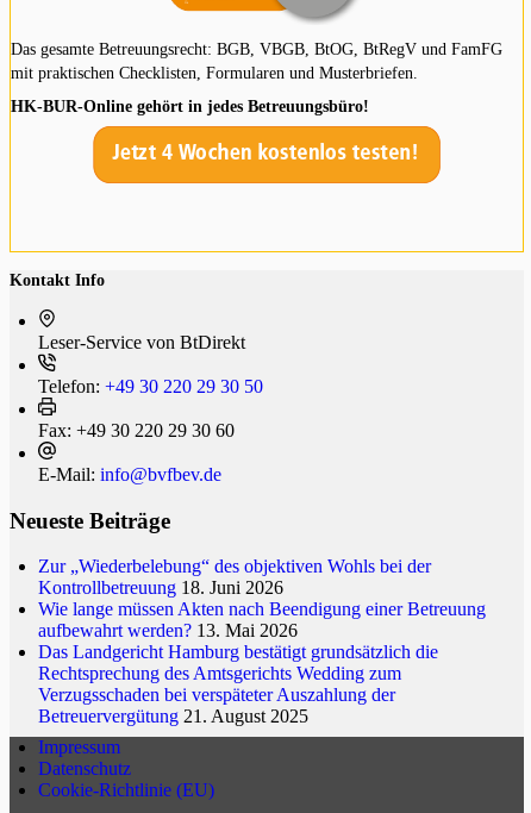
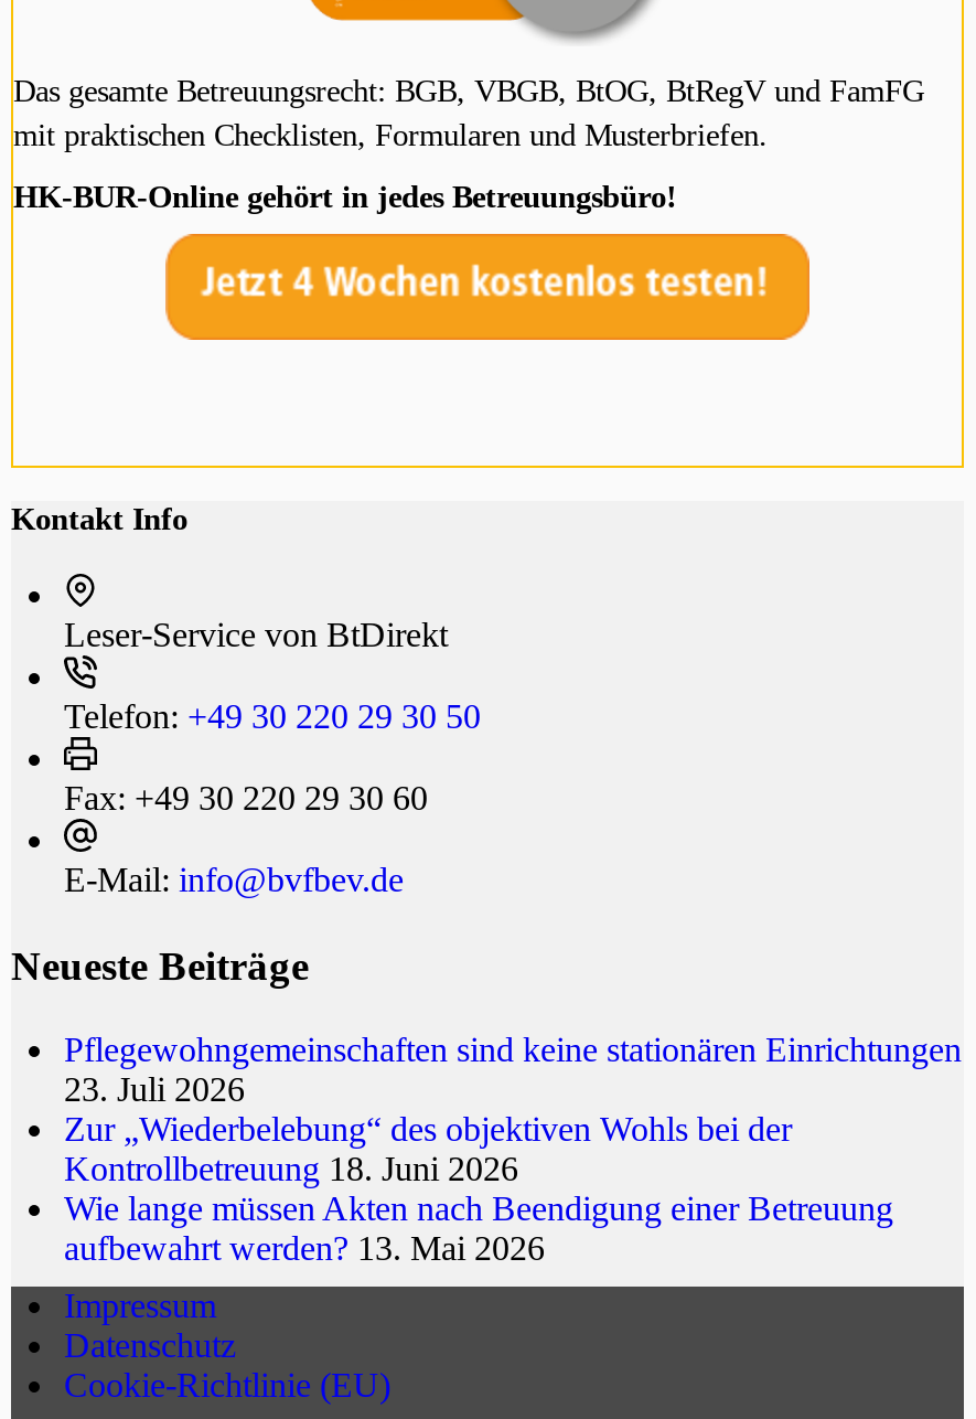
none -> [64,1031,962,1108] Pflegewohngemeinschaften sind keine stationären Einrichtungen | 23. Juli 2026
moved [38,556,486,641] -> [64,1111,893,1267]: Zur „Wiederbelebung“ des objektiven Wohls bei der | Kontrollbetreuung 18. Juni 2026 | Wie lange müssen Akten nach Beendigung einer Betreuung | aufbewahrt werden? 13. Mai 2026
[38,642,438,726] Das Landgericht Hamburg bestätigt grundsätzlich die | Rechtsprechung des Amtsgerichts Wedding zum | Verzugsschaden bei verspäteter Auszahlung der | Betreuervergütung 21. August 2025 -> none

